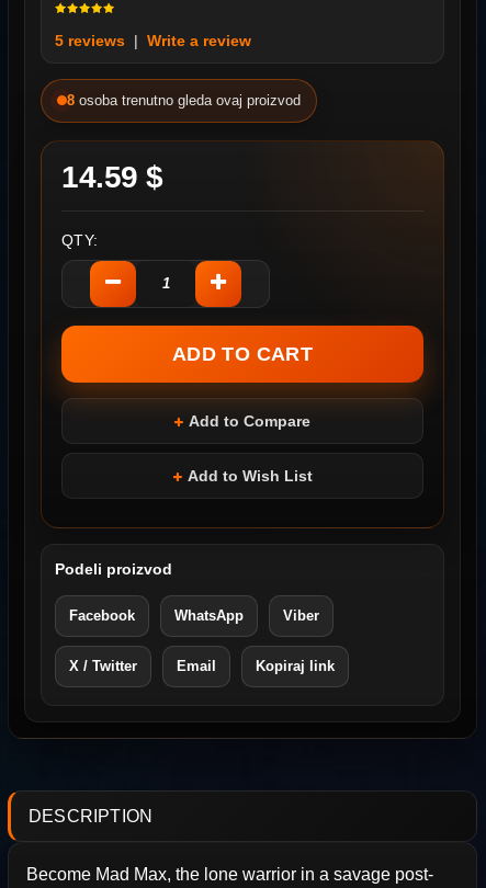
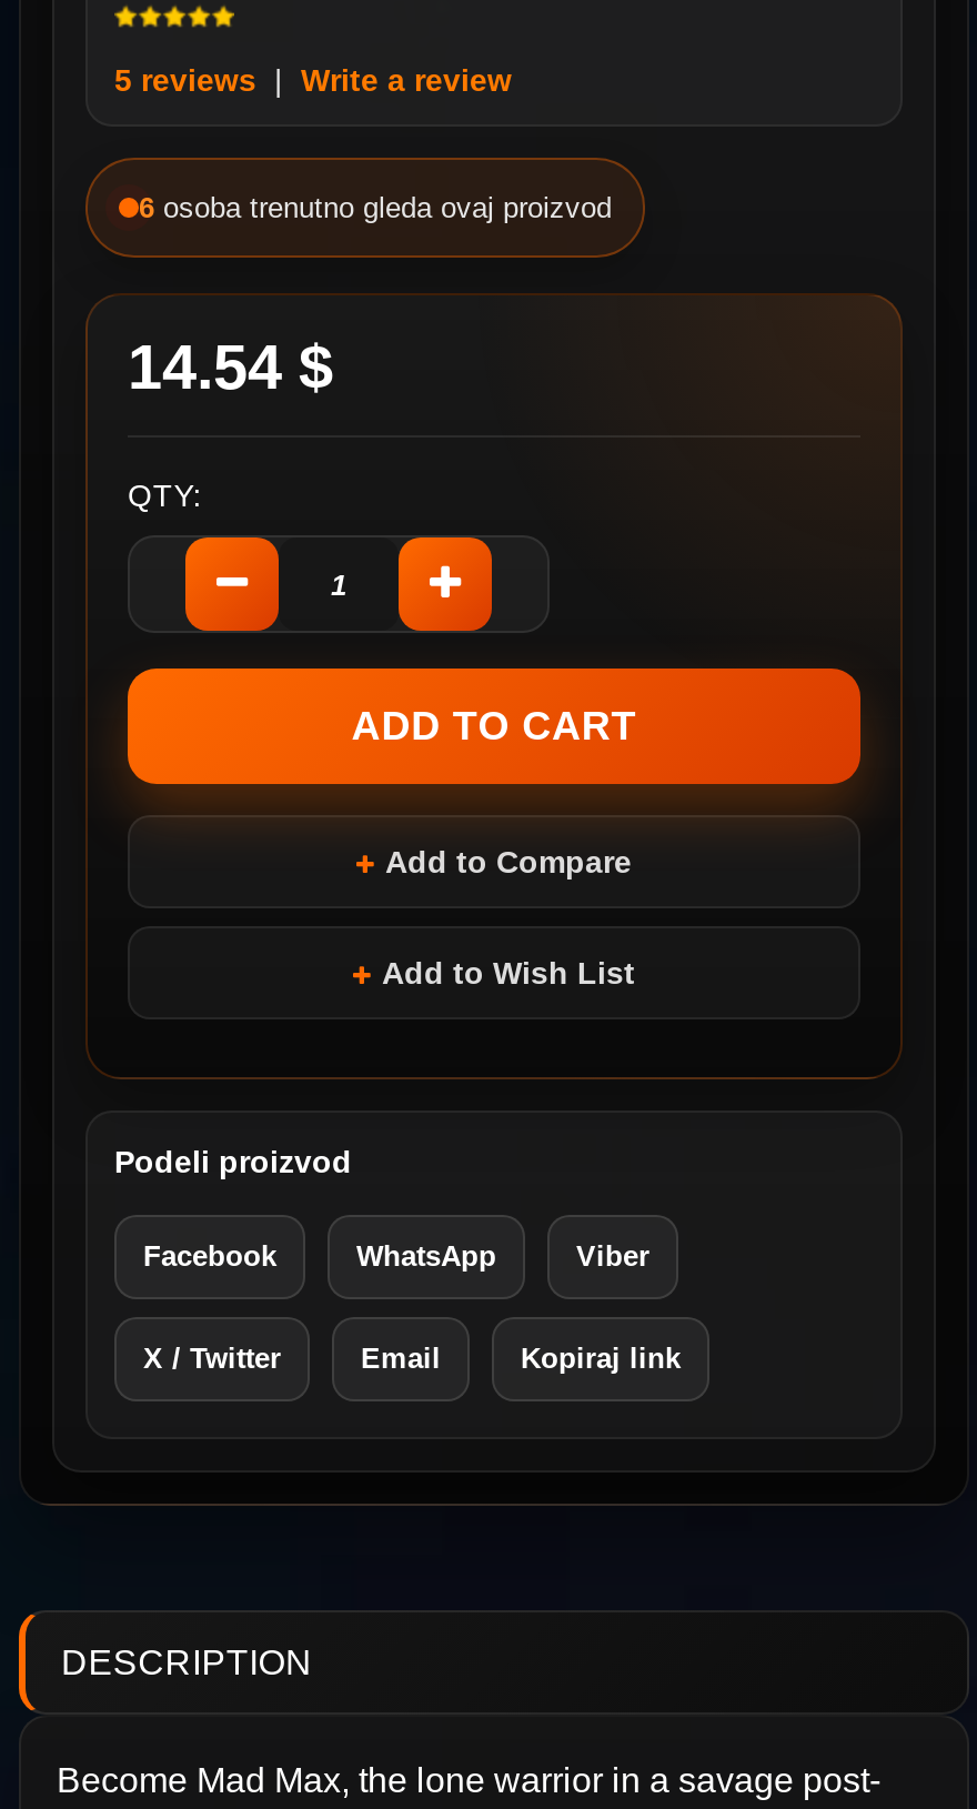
[67,92,301,108] 8 osoba trenutno gleda ovaj proizvod -> [139,190,612,223] 6 osoba trenutno gleda ovaj proizvod
[61,160,163,194] 14.59 $ -> [128,333,333,402] 14.54 $

